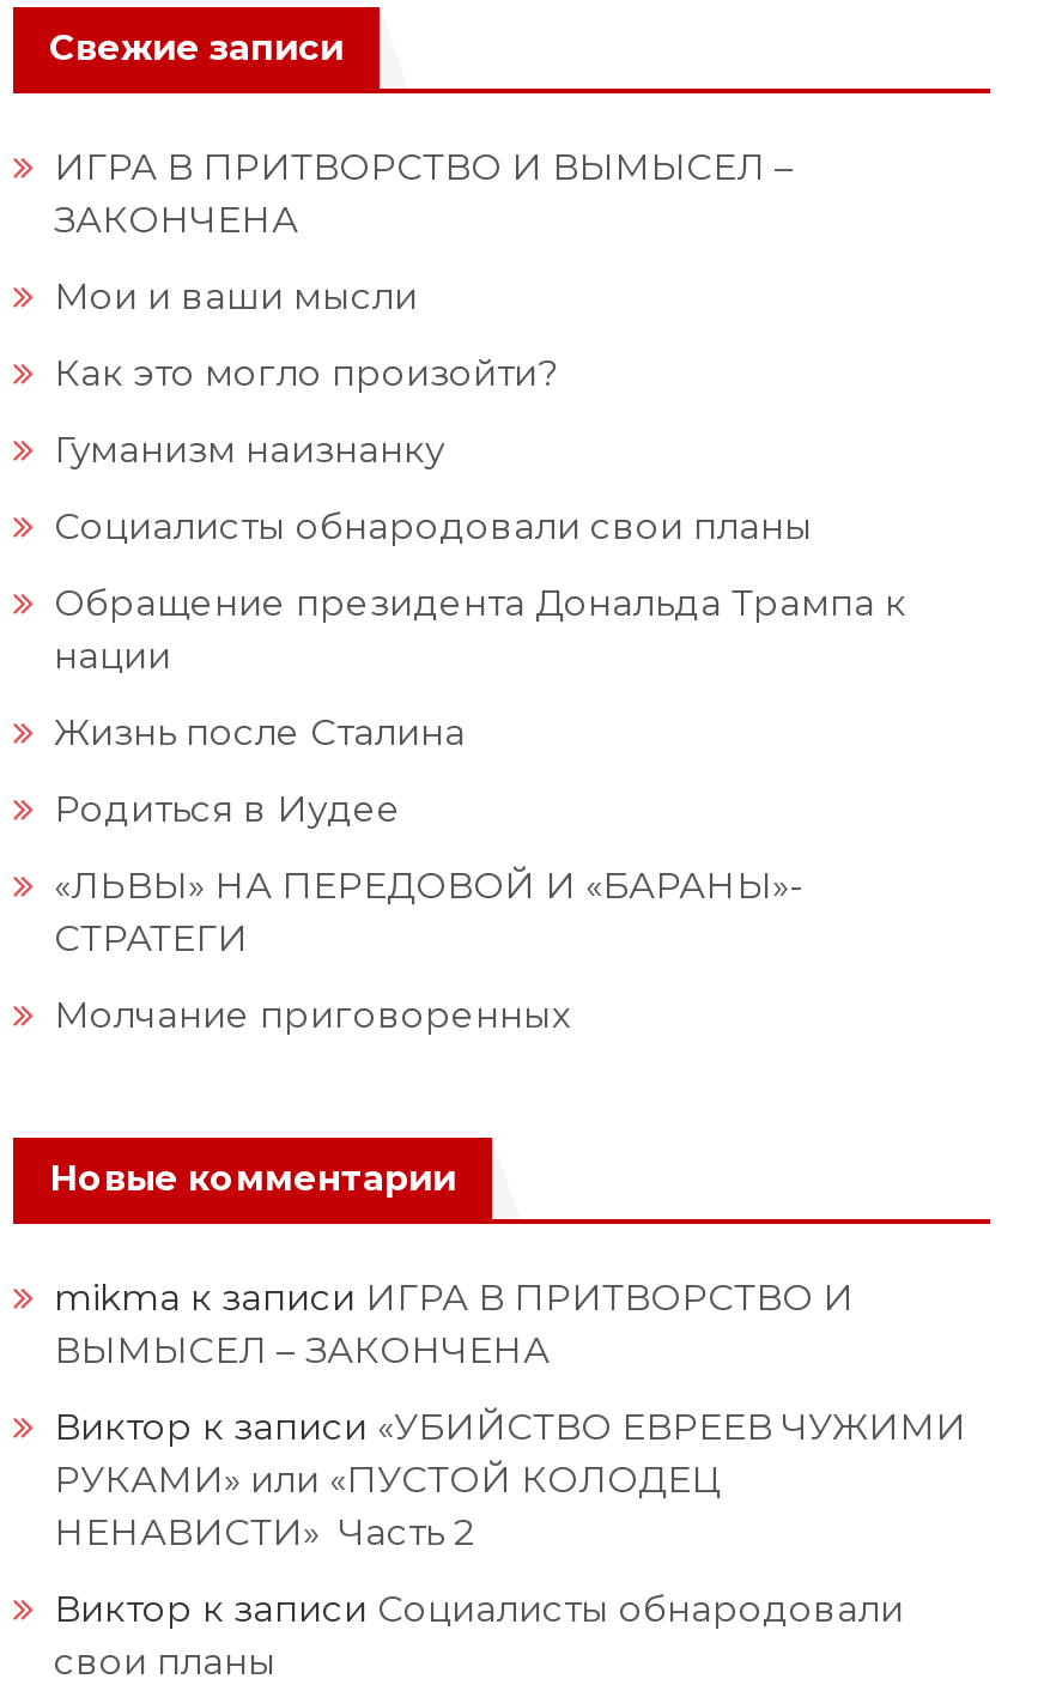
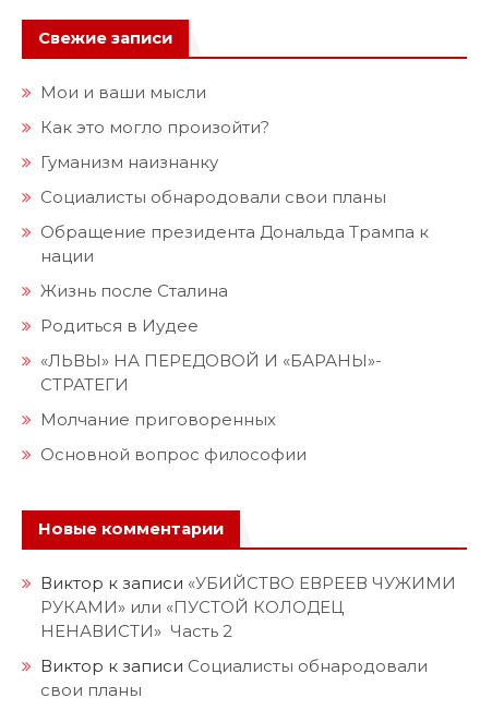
[54,141,794,239] ИГРА В ПРИТВОРСТВО И ВЫМЫСЕЛ – | ЗАКОНЧЕНА -> none
none -> [40,444,307,464] Основной вопрос философии
[54,1271,854,1369] mikma к записи ИГРА В ПРИТВОРСТВО И | ВЫМЫСЕЛ – ЗАКОНЧЕНА -> none

